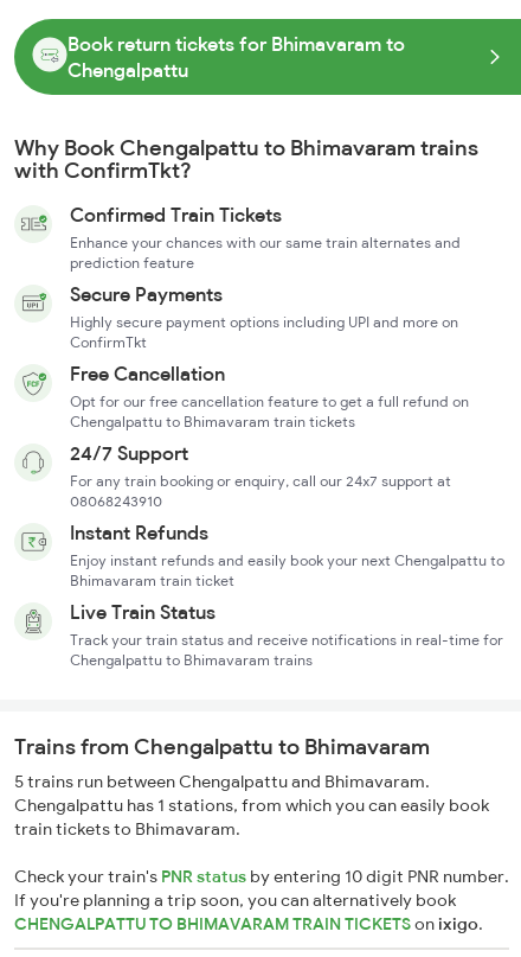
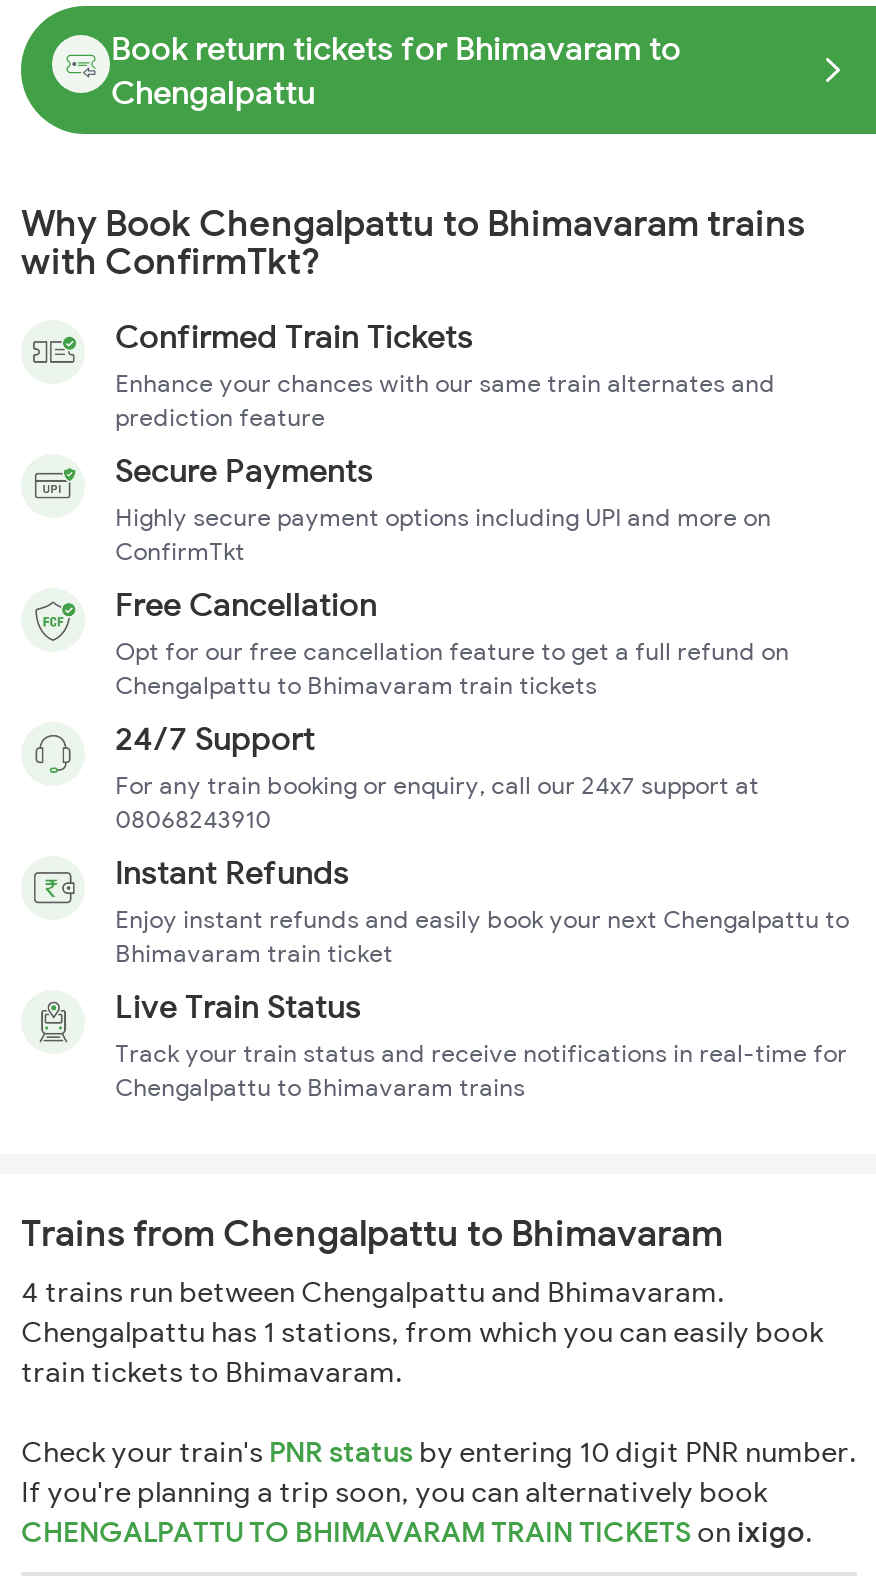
[14,771,430,792] 5 trains run between Chengalpattu and Bhimavaram. -> [21,1274,725,1310] 4 trains run between Chengalpattu and Bhimavaram.

